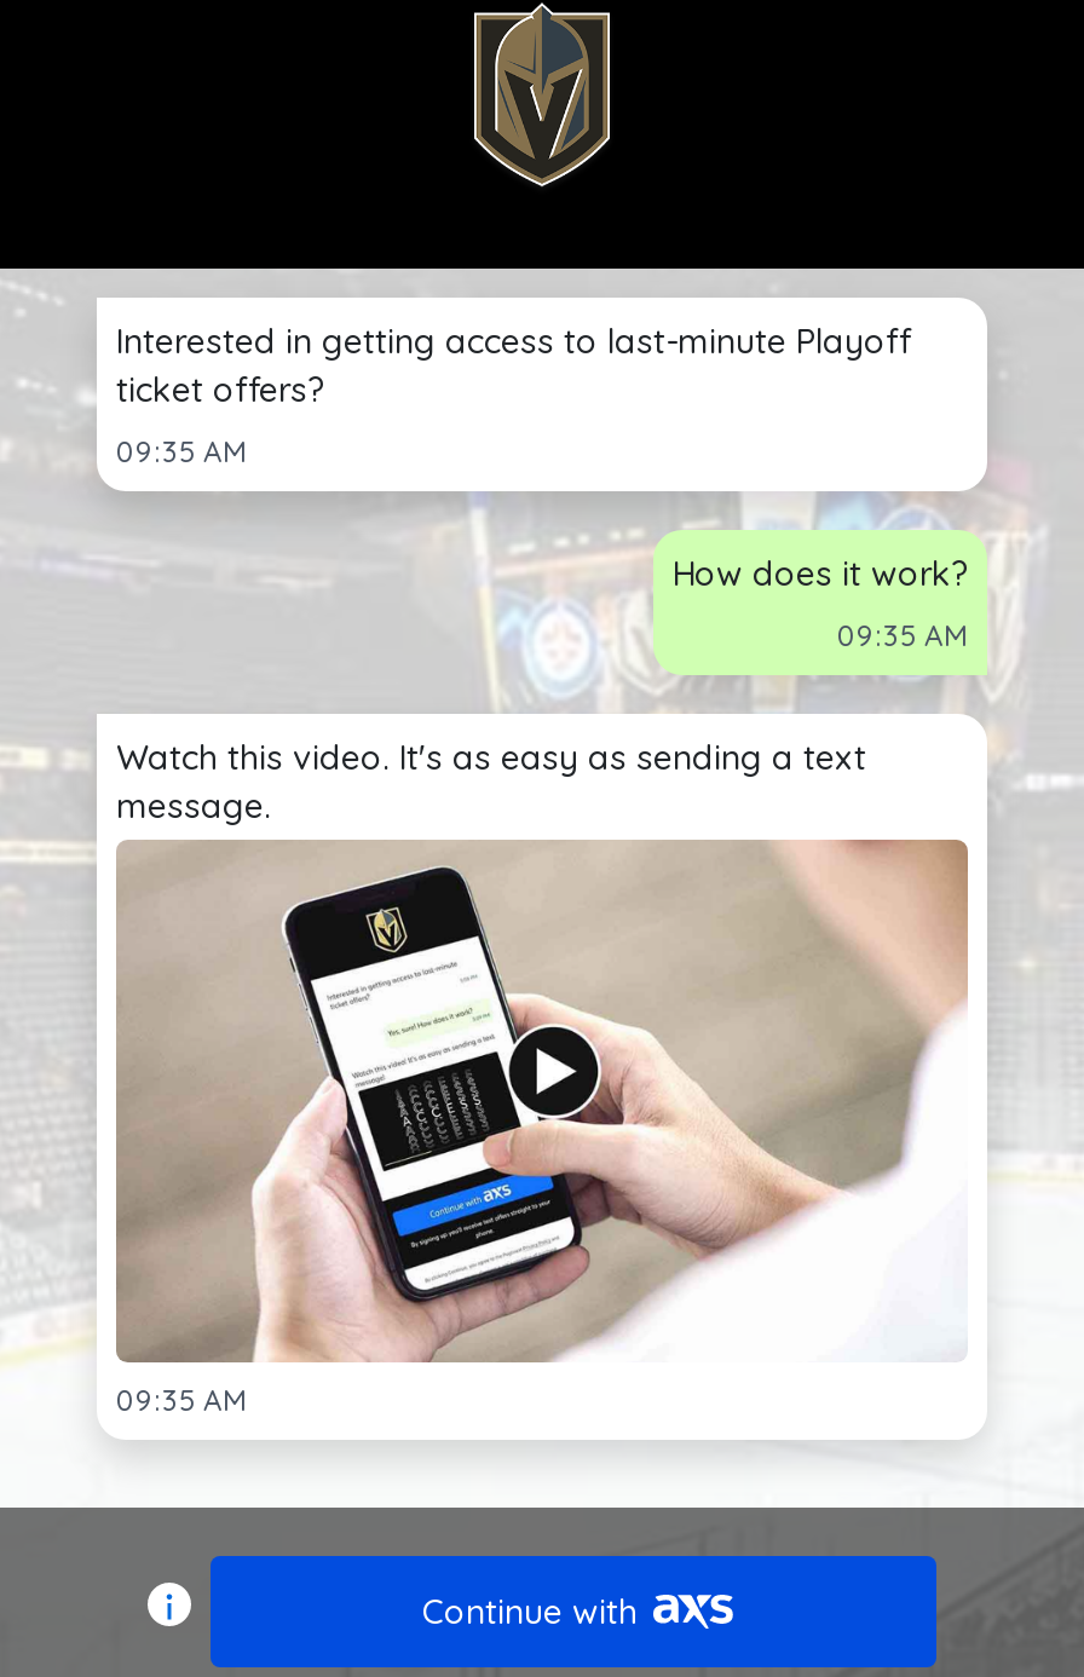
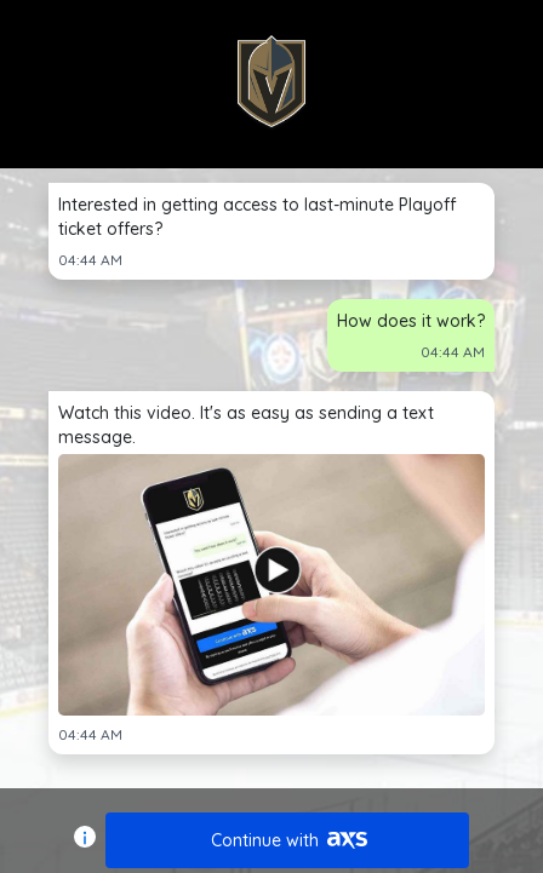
[116,433,247,469] 09:35 AM -> [58,251,122,269] 04:44 AM
[837,617,968,653] 09:35 AM -> [421,343,485,361] 04:44 AM
[116,1383,247,1419] 09:35 AM -> [58,726,122,744] 04:44 AM

